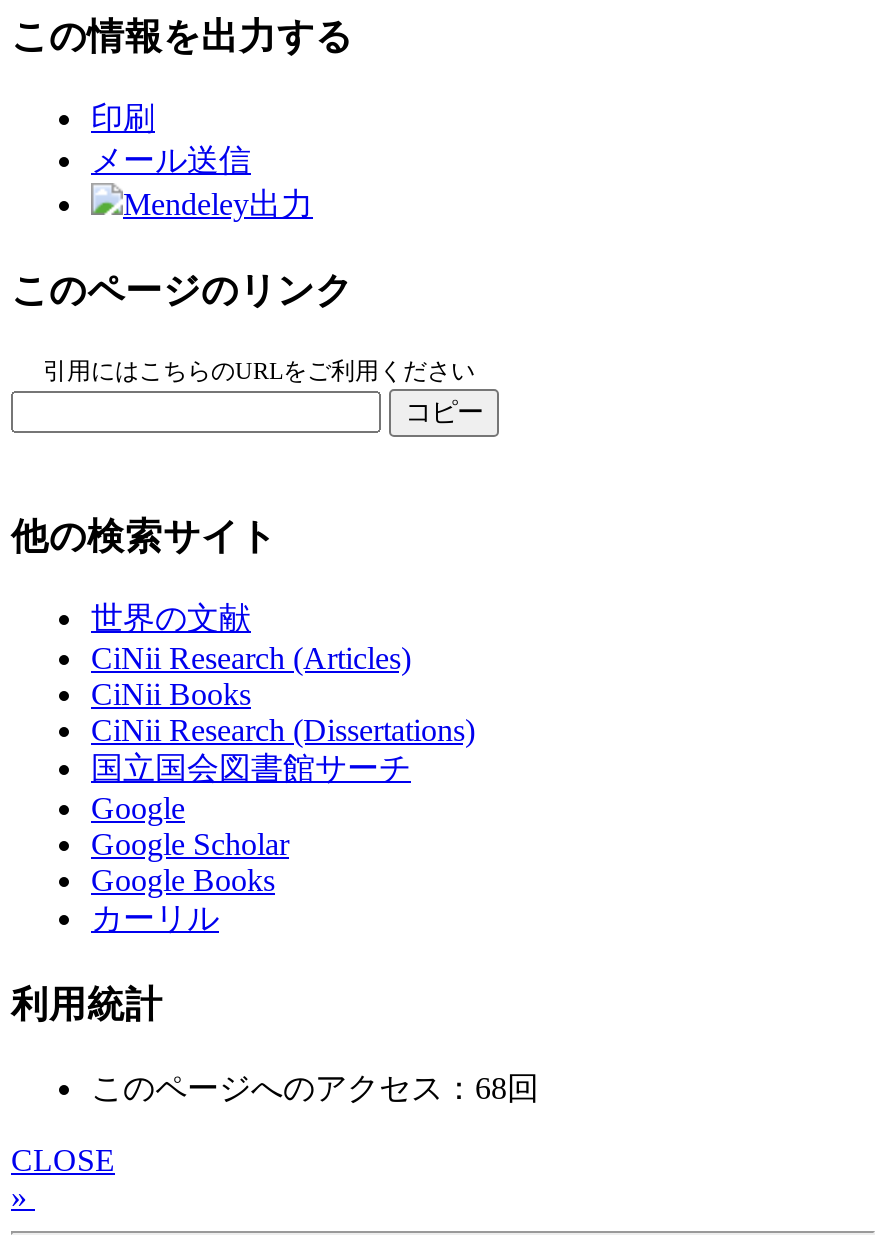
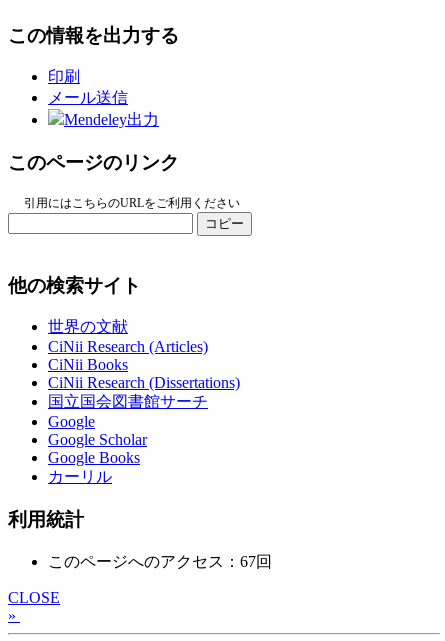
[91,1071,539,1105] このページへのアクセス：68回 -> [48,553,272,570] このページへのアクセス：67回

